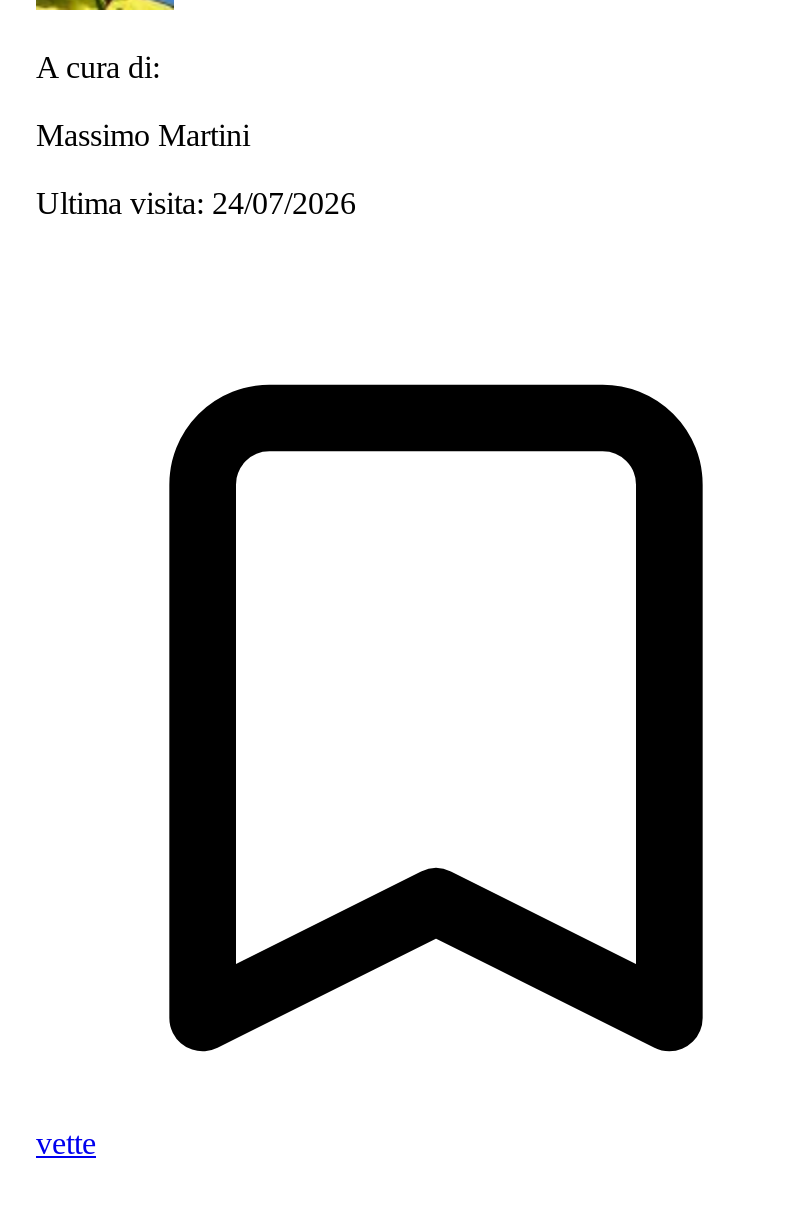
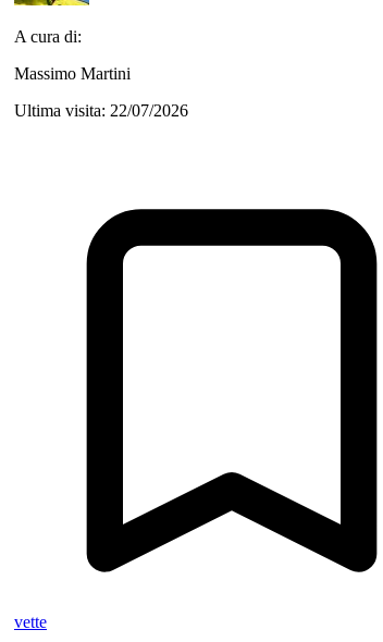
[36,186,356,220] Ultima visita: 24/07/2026 -> [14,101,188,120] Ultima visita: 22/07/2026

